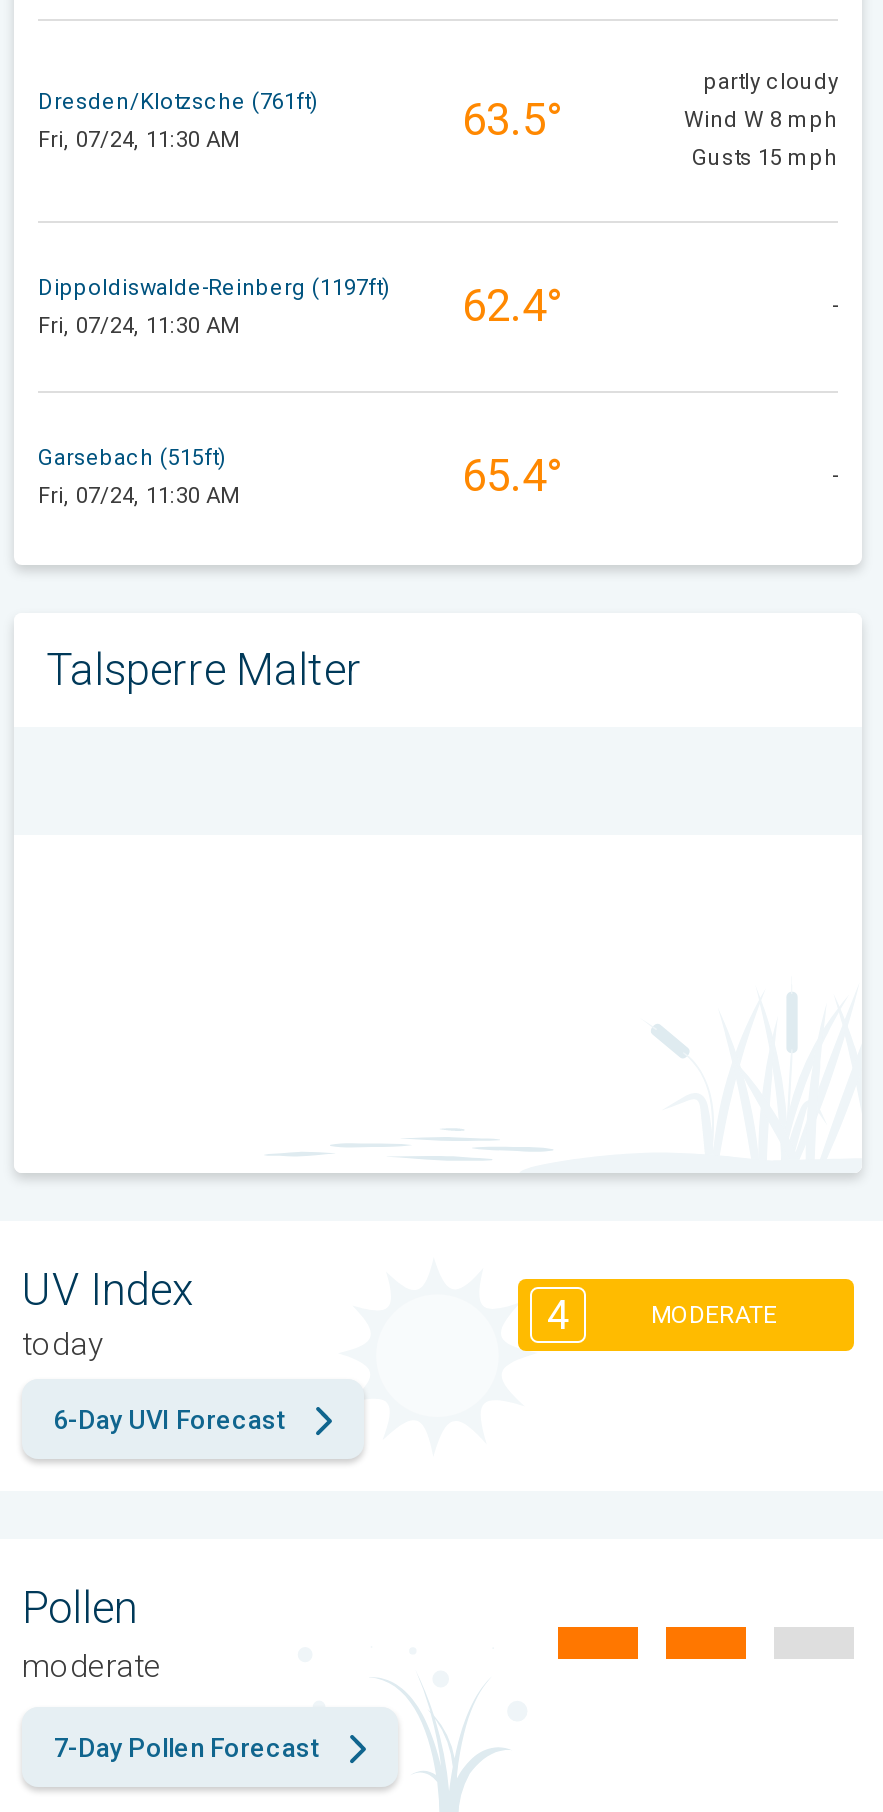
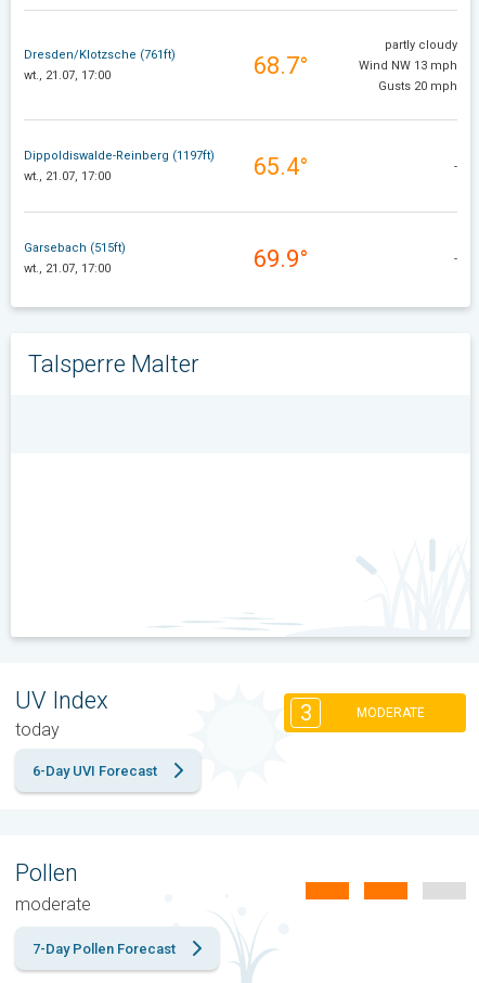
[38,95,562,152] Fri, 07/24, 11:30 AM | 63.5° -> [24,52,308,83] wt., 21.07, 17:00 | 68.7°
[684,107,838,133] Wind W 8 mph -> [359,58,457,72] Wind NW 13 mph
[692,145,838,171] Gusts 15 mph -> [378,79,457,93] Gusts 20 mph
[38,281,562,338] Fri, 07/24, 11:30 AM | 62.4° -> [24,153,308,184] wt., 21.07, 17:00 | 65.4°
[38,451,562,508] Fri, 07/24, 11:30 AM | 65.4° -> [24,245,308,276] wt., 21.07, 17:00 | 69.9°
[547,1290,569,1338] 4 -> [300,700,312,726] 3

